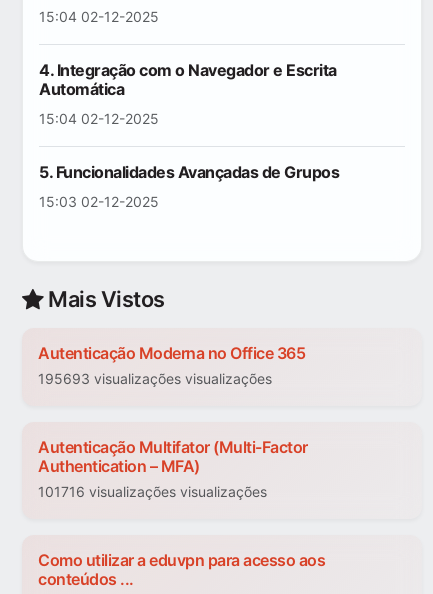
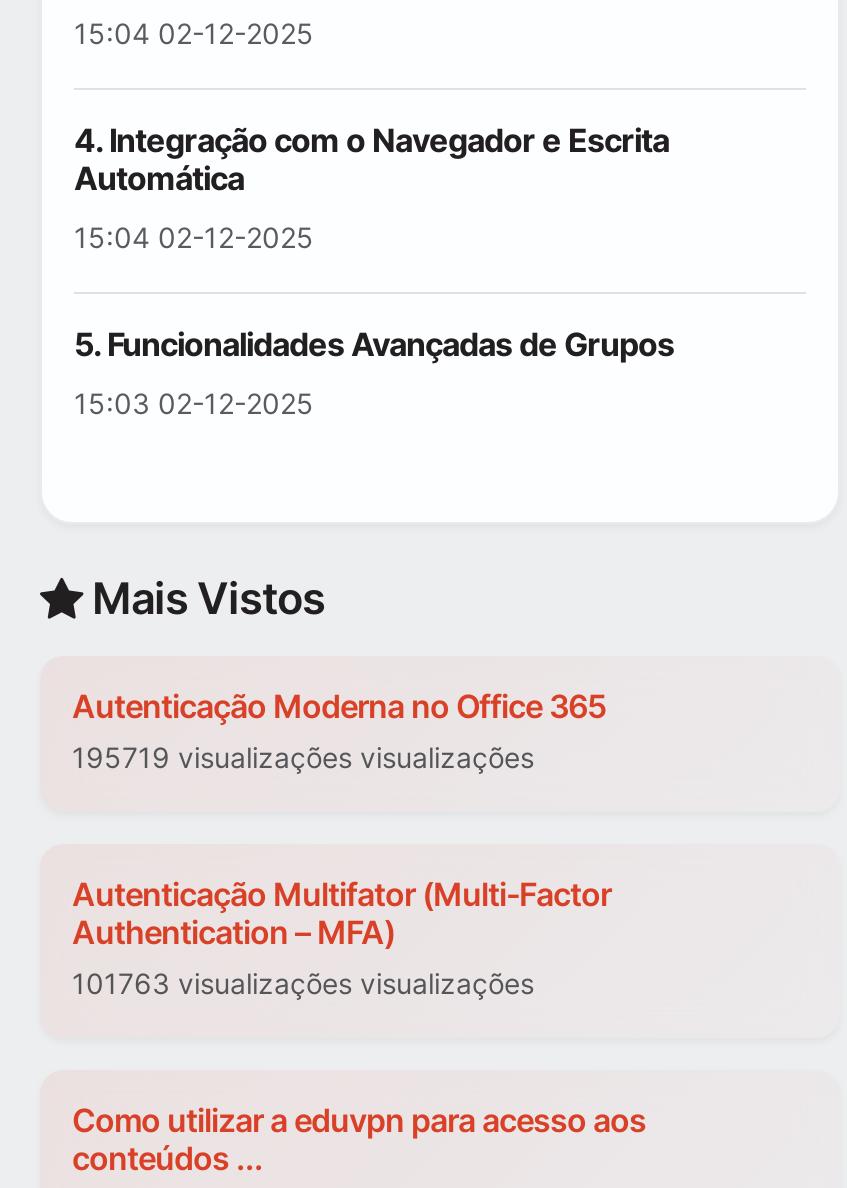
[38,370,272,387] 195693 visualizações visualizações -> [72,741,534,775] 195719 visualizações visualizações
[38,483,267,500] 101716 visualizações visualizações -> [72,967,534,1001] 101763 visualizações visualizações

